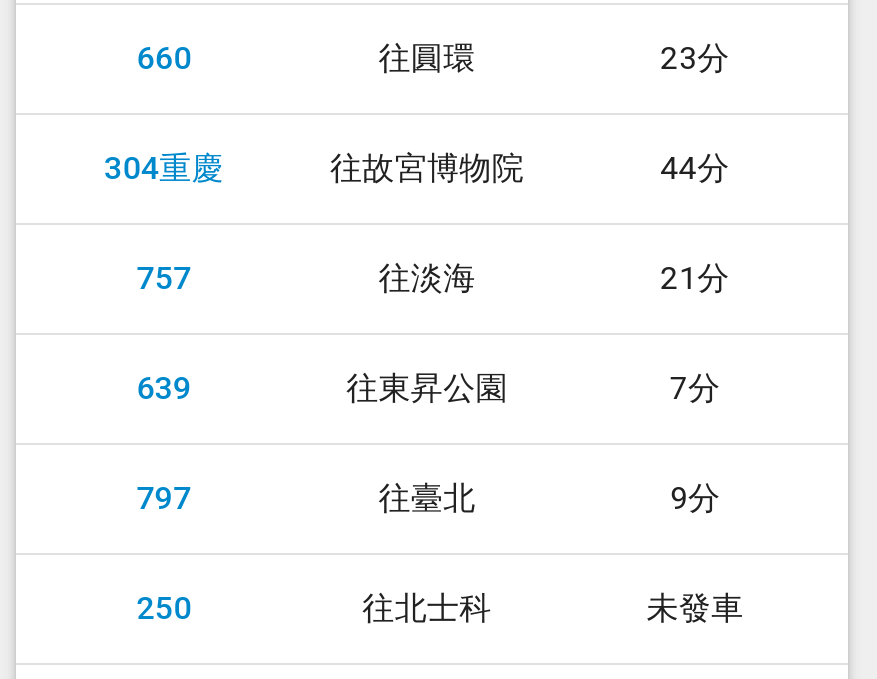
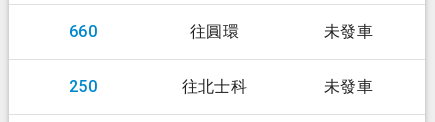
[104,39,730,517] 23分 | 304重慶 | 往故宮博物院 | 44分 | 757 | 往淡海 | 21分 | 639 | 往東昇公園 | 7分 | 797 | 往臺北 | 9分 -> [324,22,373,41] 未發車

